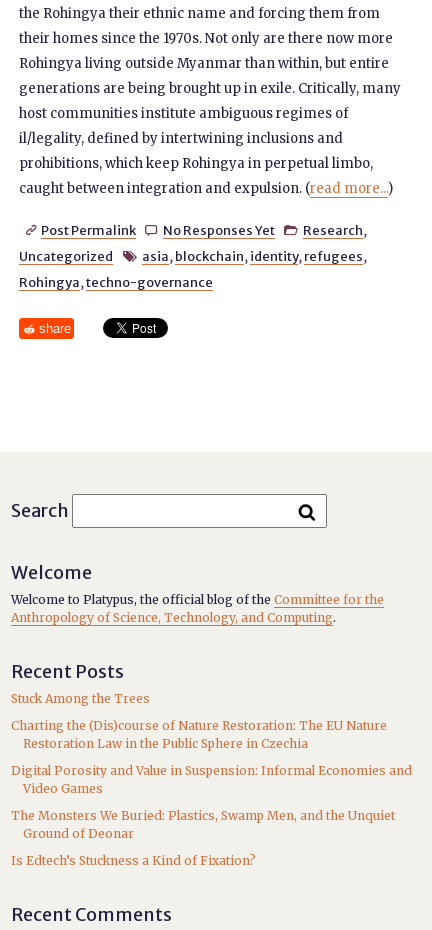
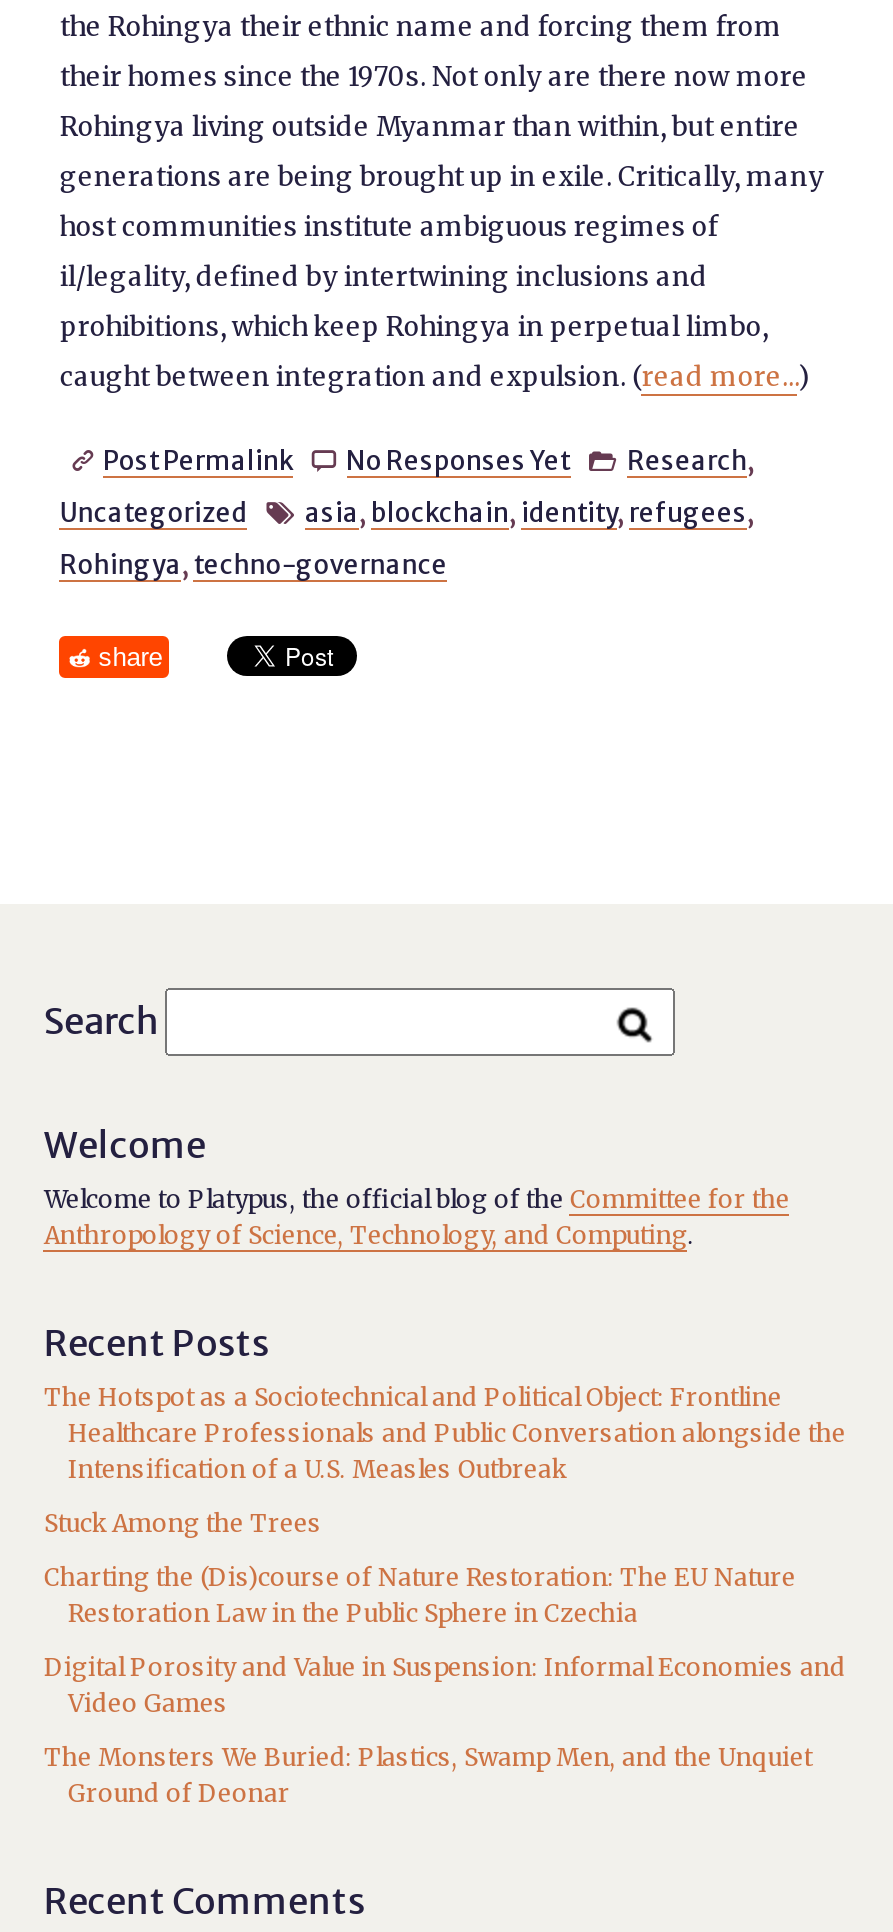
none -> [44,1382,846,1484] The Hotspot as a Sociotechnical and Political Object: Frontline | Healthcare Professionals and Public Conversation alongside the | Intensification of a U.S. Measles Outbreak
moved [11,691,412,841] -> [44,1508,846,1808]: Stuck Among the Trees | Charting the (Dis)course of Nature Restoration: The EU Nature | Restoration Law in the Public Sphere in Czechia | Digital Porosity and Value in Suspension: Informal Economies and | Video Games | The Monsters We Buried: Plastics, Swamp Men, and the Unquiet | Ground of Deonar
[11,853,256,868] Is Edtech’s Stuckness a Kind of Fixation? -> none

